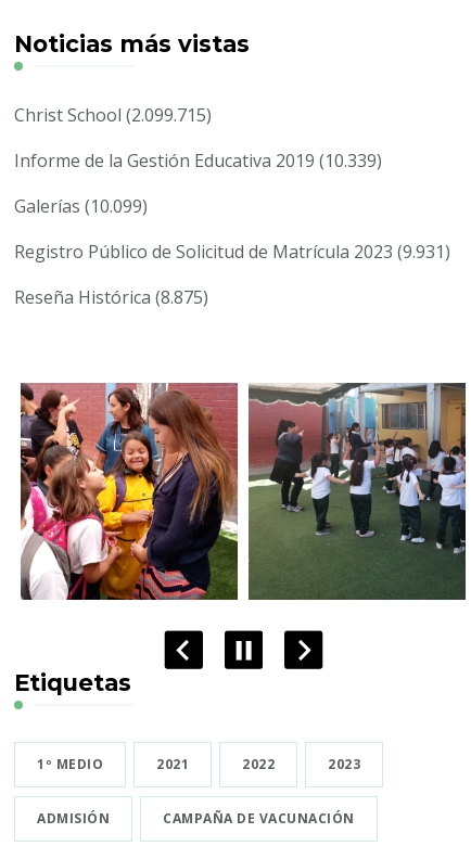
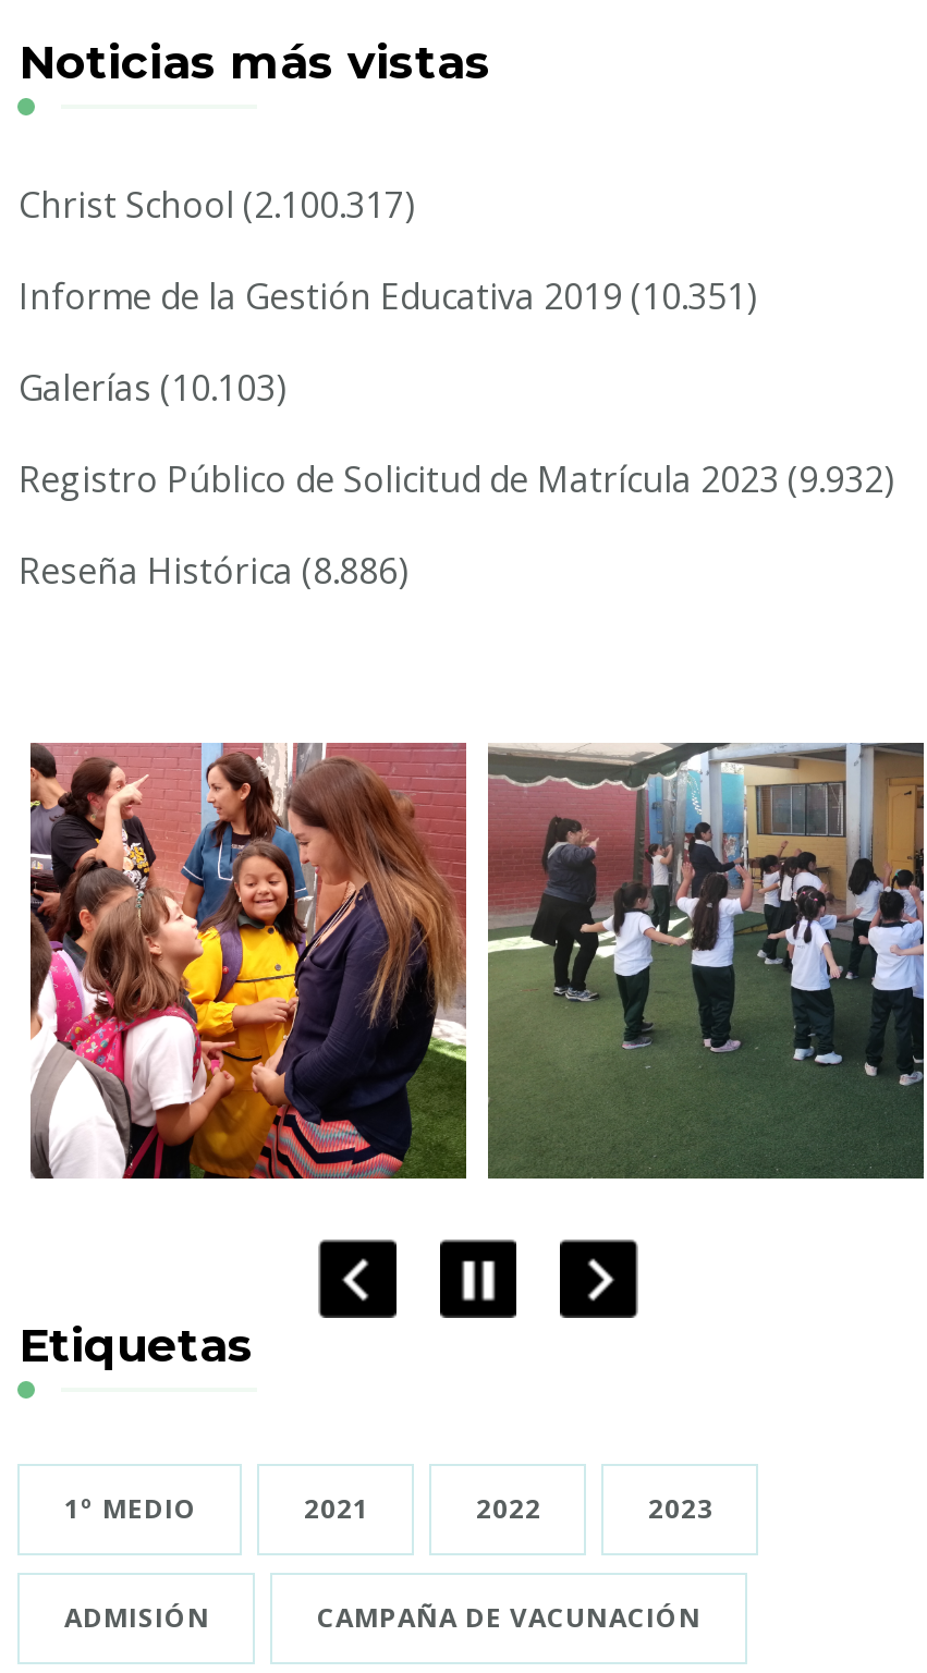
[15,103,212,127] Christ School (2.099.715) -> [18,181,415,229] Christ School (2.100.317)
[15,149,382,173] Informe de la Gestión Educativa 2019 (10.339) -> [18,273,757,321] Informe de la Gestión Educativa 2019 (10.351)
[15,194,148,218] Galerías (10.099) -> [18,364,286,412] Galerías (10.103)
[15,240,451,264] Registro Público de Solicitud de Matrícula 2023 (9.931) -> [18,456,894,504] Registro Público de Solicitud de Matrícula 2023 (9.932)
[15,286,209,309] Reseña Histórica (8.875) -> [18,547,408,595] Reseña Histórica (8.886)

